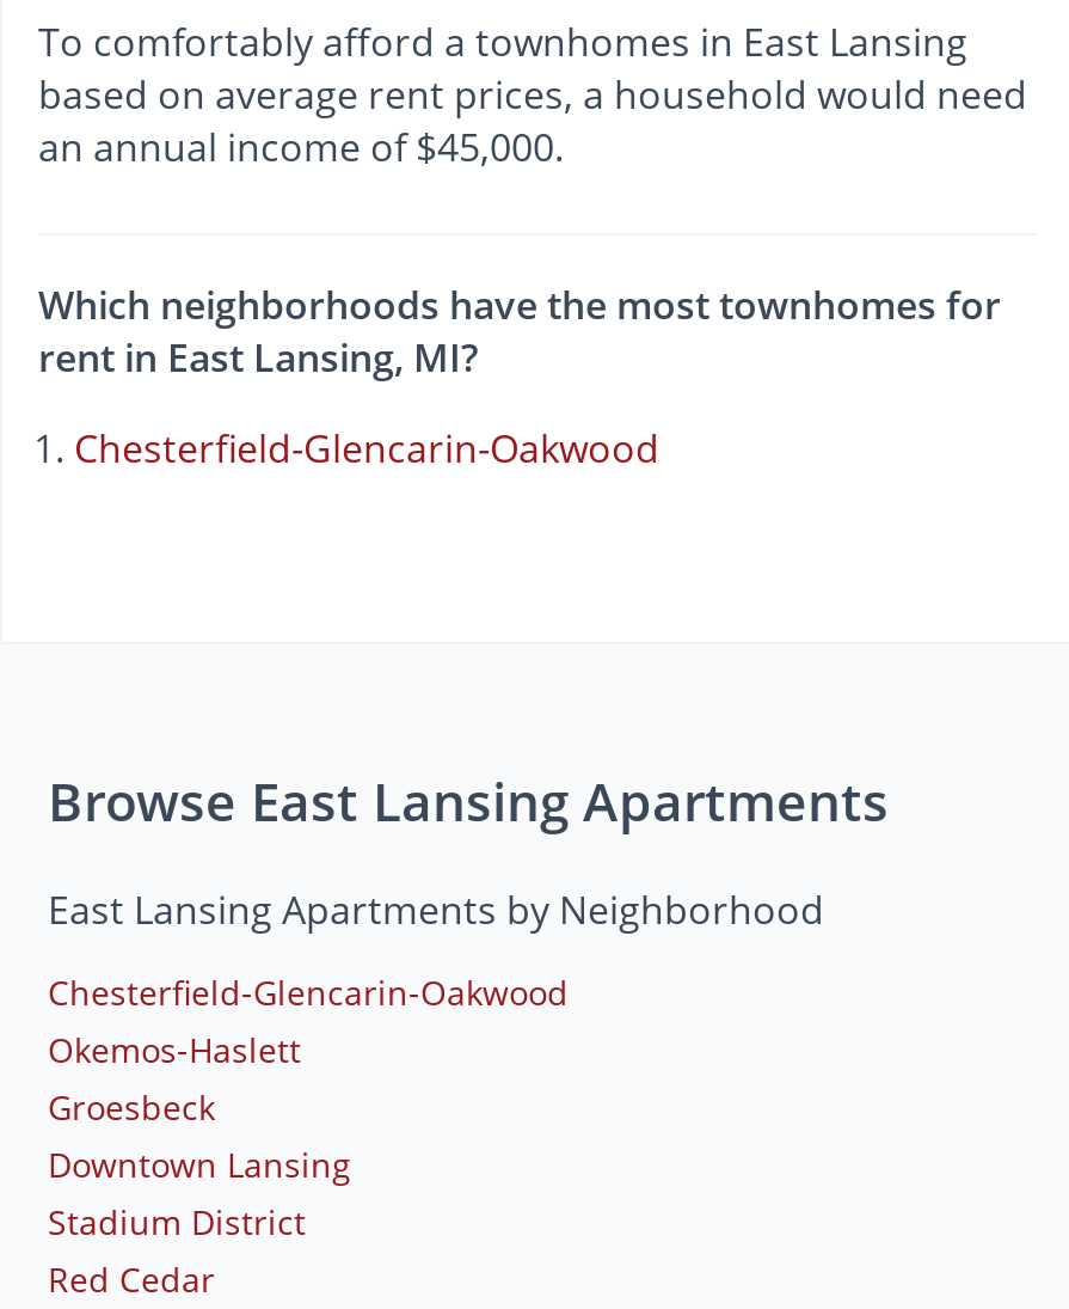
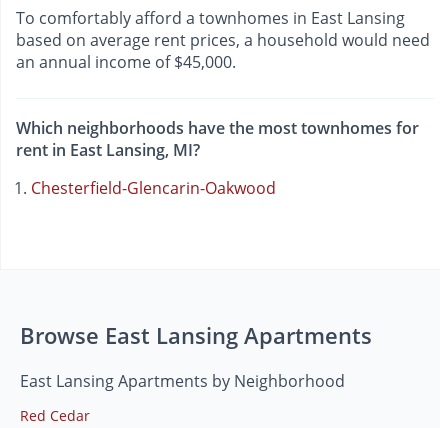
[48,970,569,1245] Chesterfield-Glencarin-Oakwood | Okemos-Haslett | Groesbeck | Downtown Lansing | Stadium District -> none

